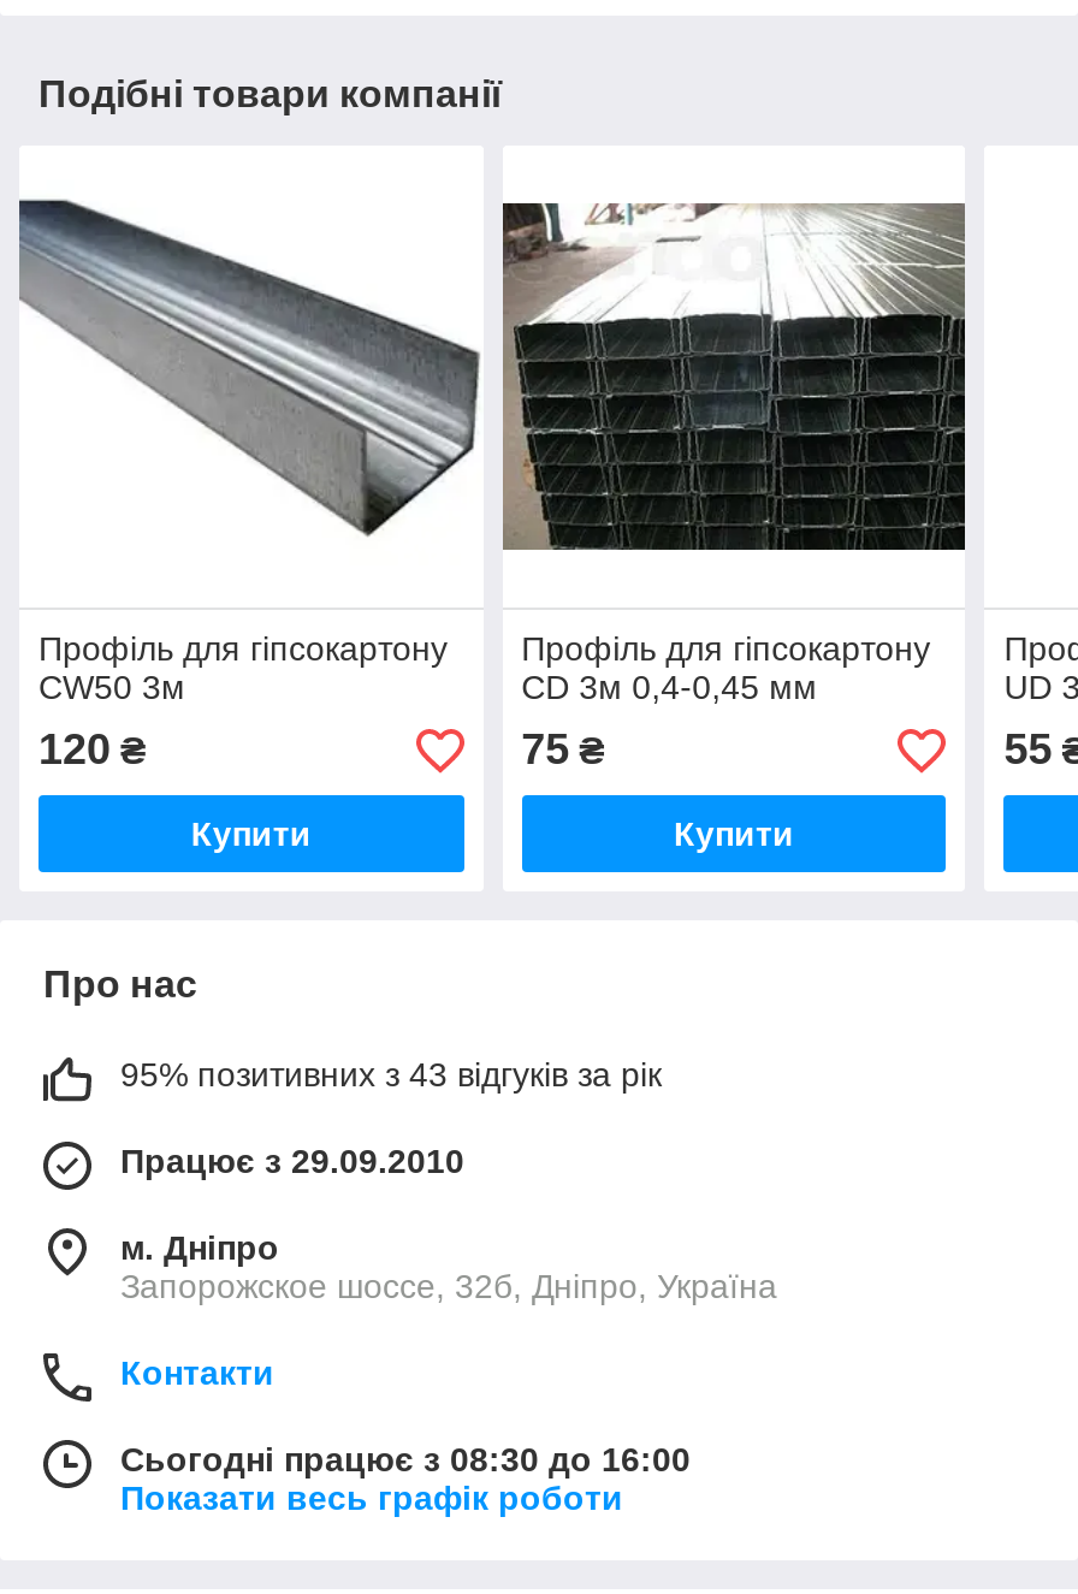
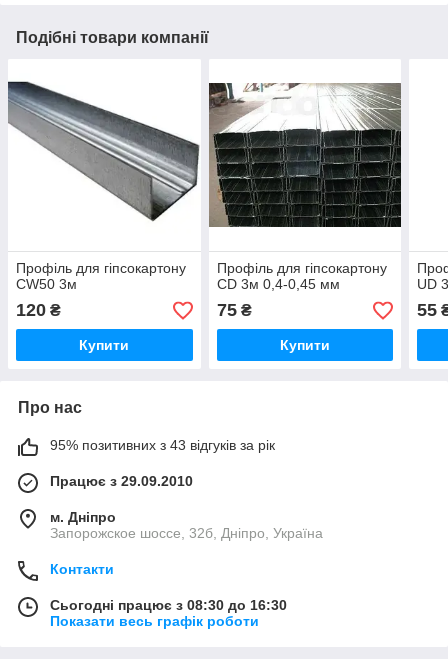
[120,1441,691,1479] Сьогодні працює з 08:30 до 16:00 -> [50,597,287,613] Сьогодні працює з 08:30 до 16:30

